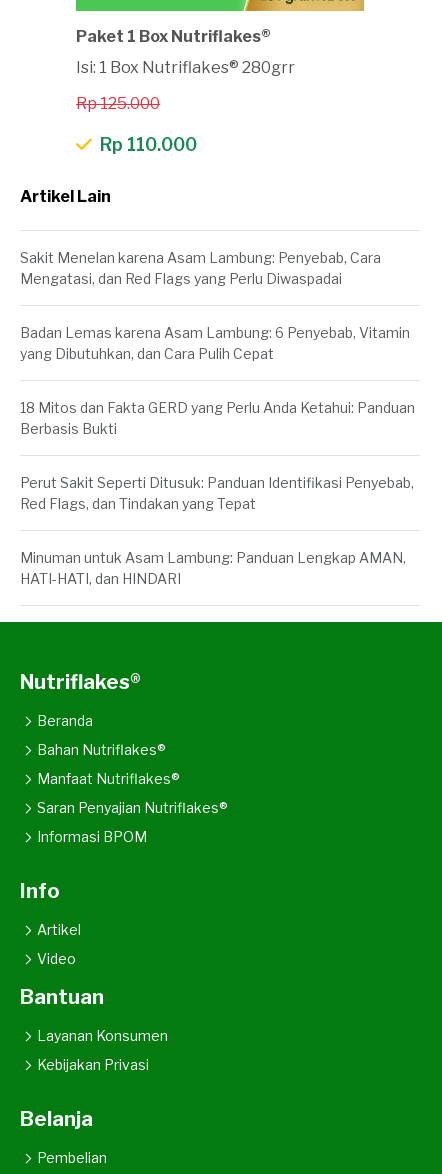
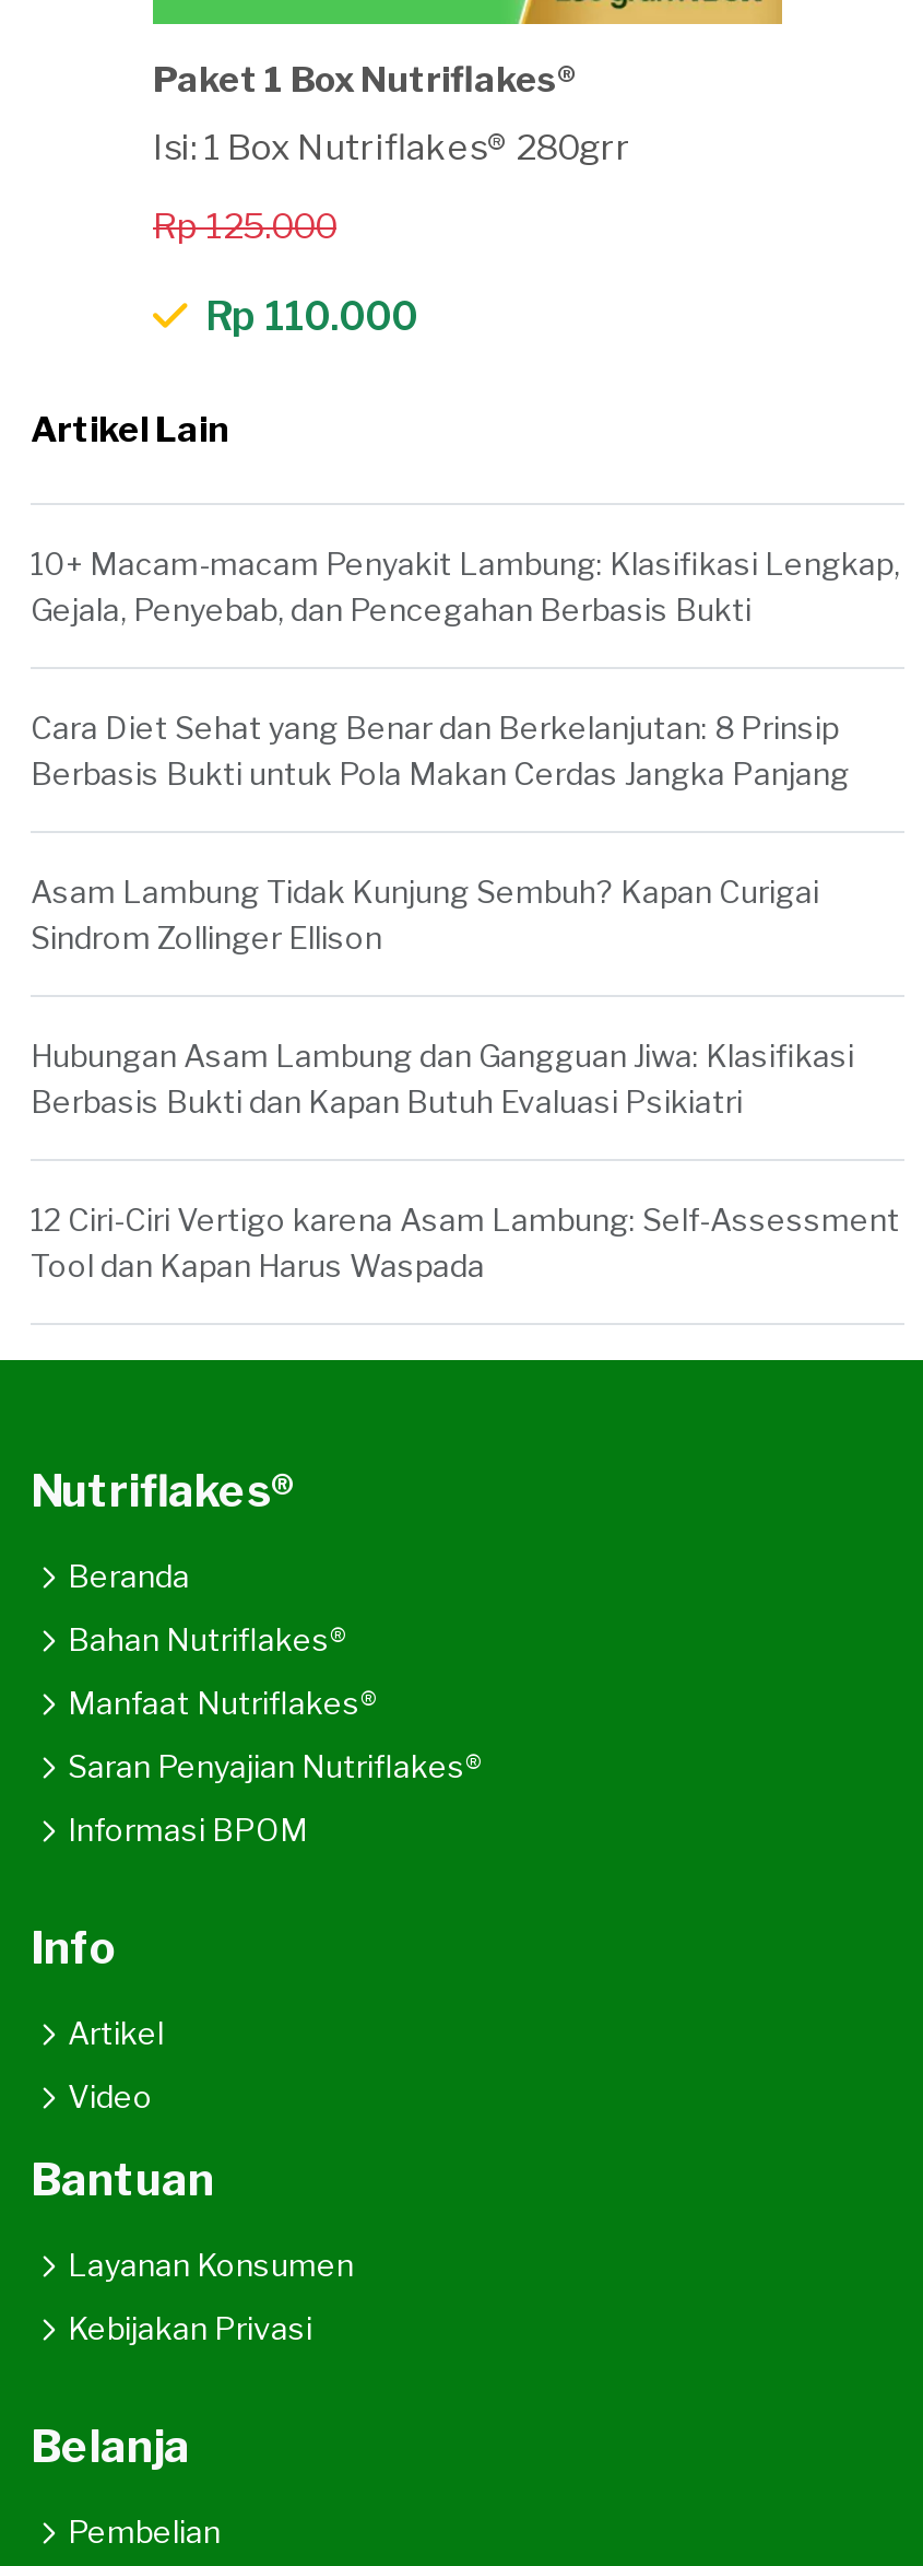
[20,249,381,287] Sakit Menelan karena Asam Lambung: Penyebab, Cara | Mengatasi, dan Red Flags yang Perlu Diwaspadai -> [31,544,900,627] 10+ Macam-macam Penyakit Lambung: Klasifikasi Lengkap, | Gejala, Penyebab, dan Pencegahan Berbasis Bukti
[20,324,410,362] Badan Lemas karena Asam Lambung: 6 Penyebab, Vitamin | yang Dibutuhkan, dan Cara Pulih Cepat -> [31,708,850,791] Cara Diet Sehat yang Benar dan Berkelanjutan: 8 Prinsip | Berbasis Bukti untuk Pola Makan Cerdas Jangka Panjang
[20,399,415,437] 18 Mitos dan Fakta GERD yang Perlu Anda Ketahui: Panduan | Berbasis Bukti -> [31,872,819,955] Asam Lambung Tidak Kunjung Sembuh? Kapan Curigai | Sindrom Zollinger Ellison
[20,474,414,512] Perut Sakit Seperti Ditusuk: Panduan Identifikasi Penyebab, | Red Flags, dan Tindakan yang Tepat -> [31,1036,854,1119] Hubungan Asam Lambung dan Gangguan Jiwa: Klasifikasi | Berbasis Bukti dan Kapan Butuh Evaluasi Psikiatri
[20,549,406,587] Minuman untuk Asam Lambung: Panduan Lengkap AMAN, | HATI-HATI, dan HINDARI -> [31,1200,900,1283] 12 Ciri-Ciri Vertigo karena Asam Lambung: Self-Assessment | Tool dan Kapan Harus Waspada

